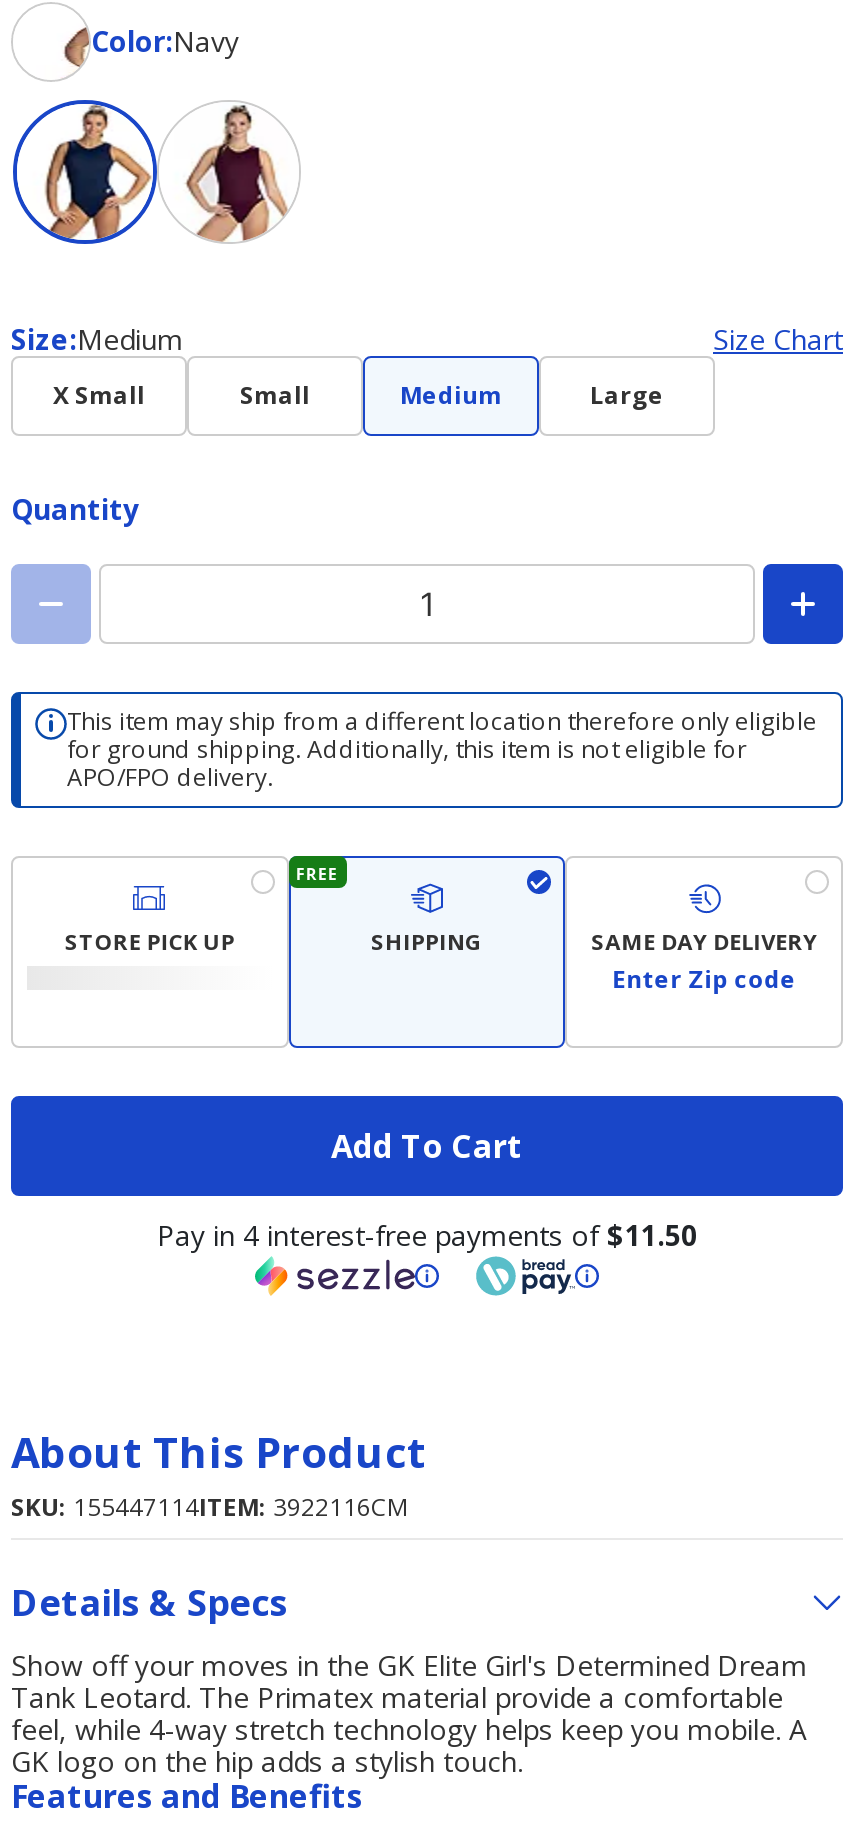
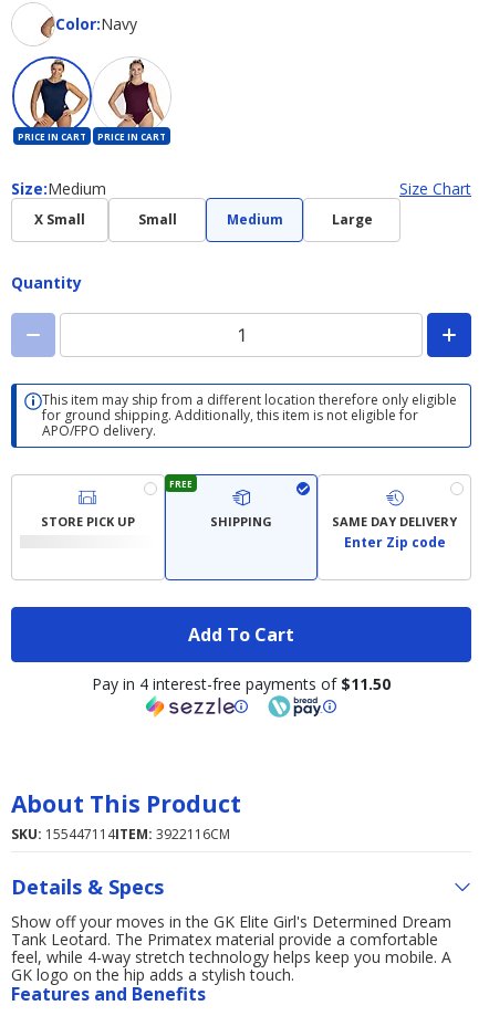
none -> [18,130,166,142] PRICE IN CART | PRICE IN CART

